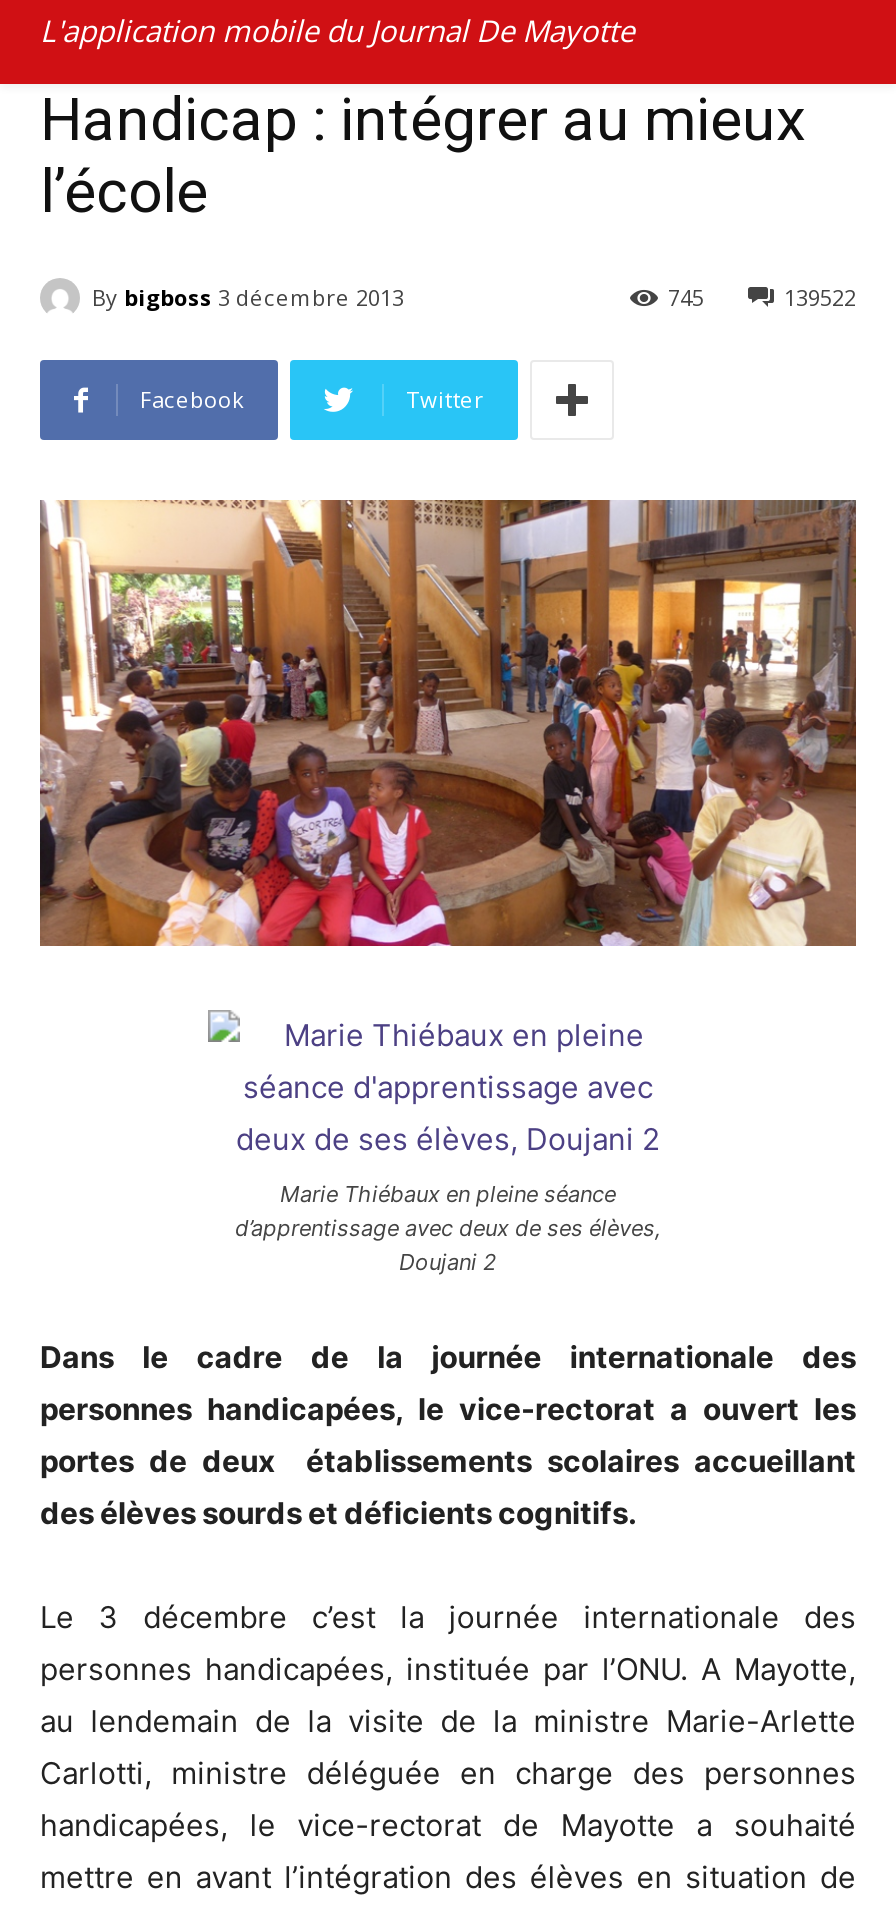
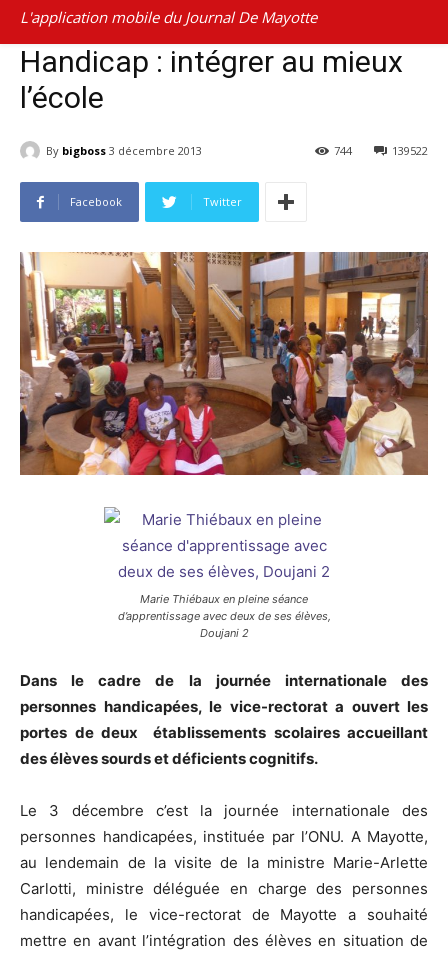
[668,282,704,312] 745 -> [334,143,352,158] 744

